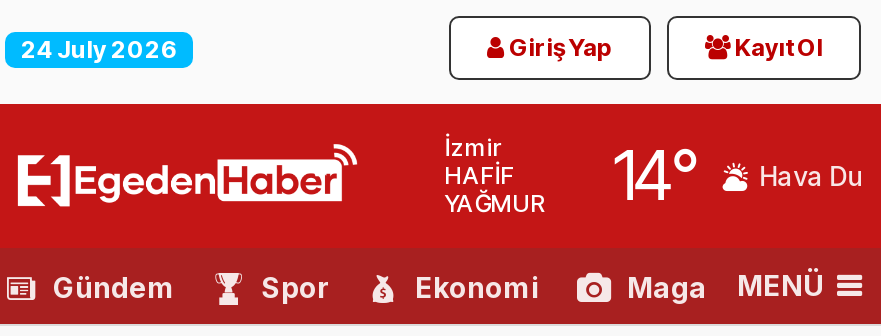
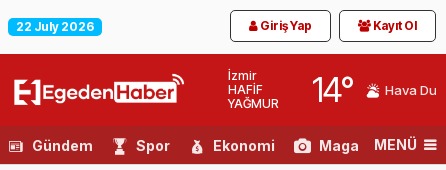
[21,34,177,64] 24 July 2026 -> [16,19,94,34] 22 July 2026

